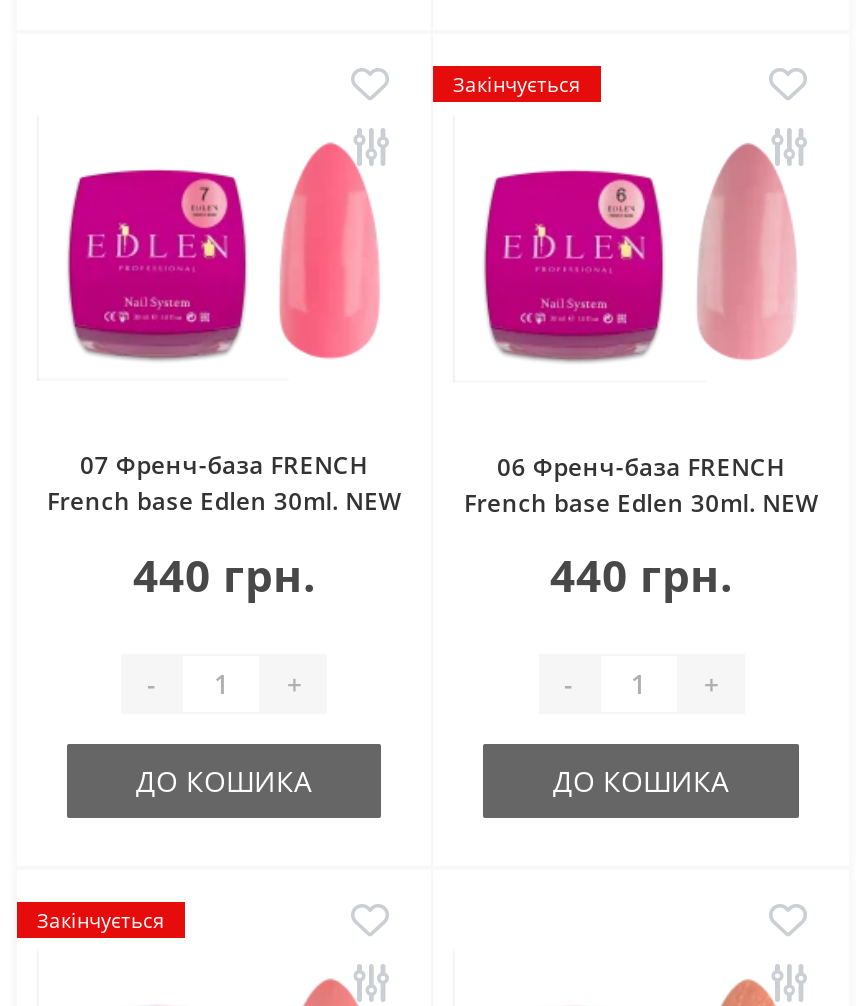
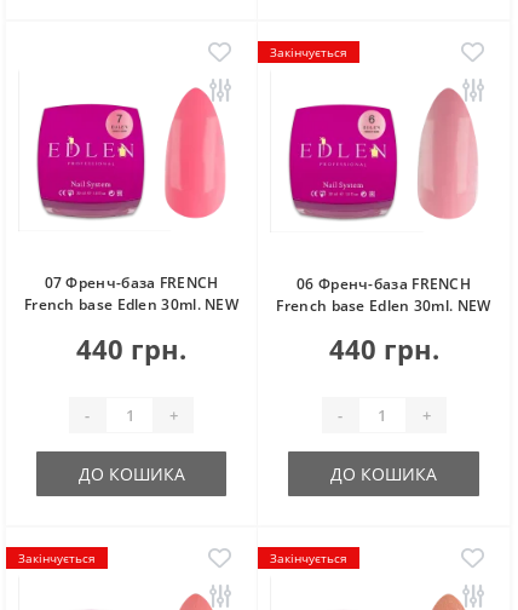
none -> [270,549,347,566] Закінчується

